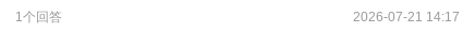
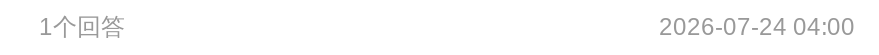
[353,10,460,24] 2026-07-21 14:17 -> [659,13,855,41] 2026-07-24 04:00

